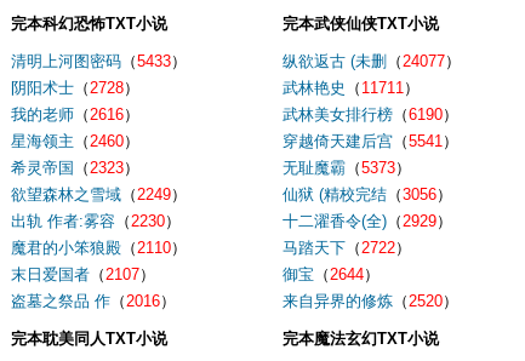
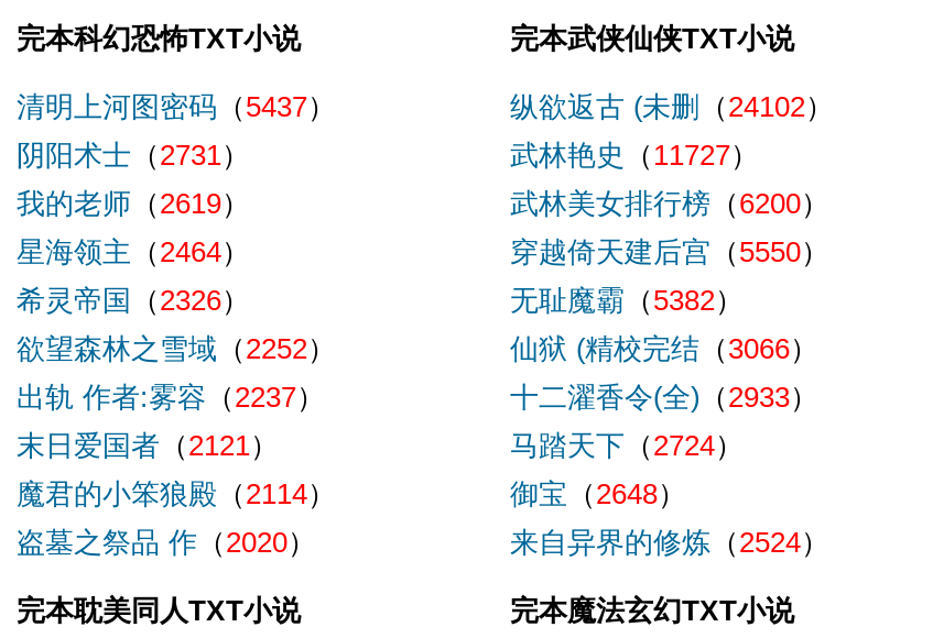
[11,52,187,70] 清明上河图密码（5433） -> [17,90,336,123] 清明上河图密码（5437）
[283,52,461,70] 纵欲返古 (未删（24077） -> [510,90,834,123] 纵欲返古 (未删（24102）
[11,79,139,97] 阴阳术士（2728） -> [17,139,250,172] 阴阳术士（2731）
[283,79,420,97] 武林艳史（11711） -> [510,139,759,172] 武林艳史（11727）
[11,105,139,124] 我的老师（2616） -> [17,187,250,220] 我的老师（2619）
[283,105,458,124] 武林美女排行榜（6190） -> [510,187,829,220] 武林美女排行榜（6200）
[11,132,139,150] 星海领主（2460） -> [17,235,250,268] 星海领主（2464）
[283,132,458,150] 穿越倚天建后宫（5541） -> [510,235,829,268] 穿越倚天建后宫（5550）
[11,159,139,177] 希灵帝国（2323） -> [17,284,250,317] 希灵帝国（2326）
[283,159,411,177] 无耻魔霸（5373） -> [510,284,744,317] 无耻魔霸（5382）
[11,185,187,204] 欲望森林之雪域（2249） -> [17,332,336,365] 欲望森林之雪域（2252）
[283,185,452,204] 仙狱 (精校完结（3056） -> [510,332,818,365] 仙狱 (精校完结（3066）
[11,212,181,230] 出轨 作者:雾容（2230） -> [17,381,325,414] 出轨 作者:雾容（2237）
[283,212,452,230] 十二濯香令(全)（2929） -> [510,381,818,414] 十二濯香令(全)（2933）
[11,239,187,257] 魔君的小笨狼殿（2110） -> [17,429,279,462] 末日爱国者（2121）
[283,239,411,257] 马踏天下（2722） -> [510,429,744,462] 马踏天下（2724）
[11,265,155,283] 末日爱国者（2107） -> [17,477,336,510] 魔君的小笨狼殿（2114）
[283,265,380,283] 御宝（2644） -> [510,477,686,510] 御宝（2648）
[11,292,176,310] 盗墓之祭品 作（2016） -> [17,526,316,559] 盗墓之祭品 作（2020）
[283,292,458,310] 来自异界的修炼（2520） -> [510,526,829,559] 来自异界的修炼（2524）

